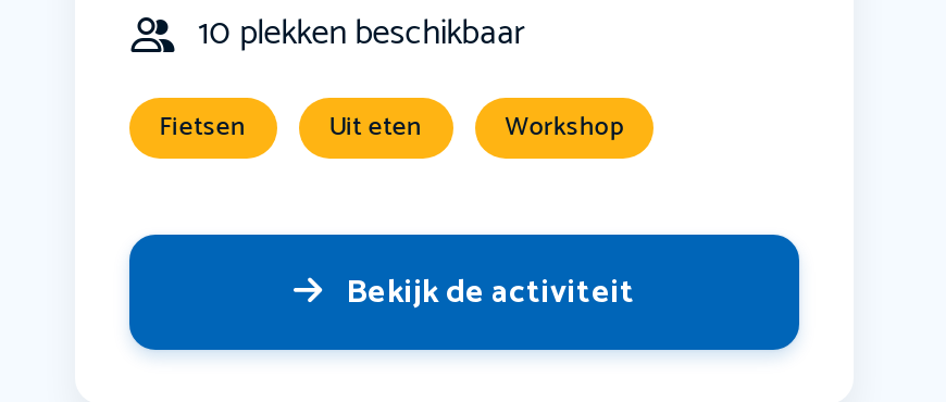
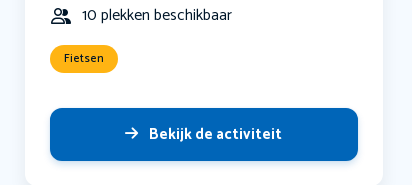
[329,107,623,148] Uit eten | Workshop -> none

